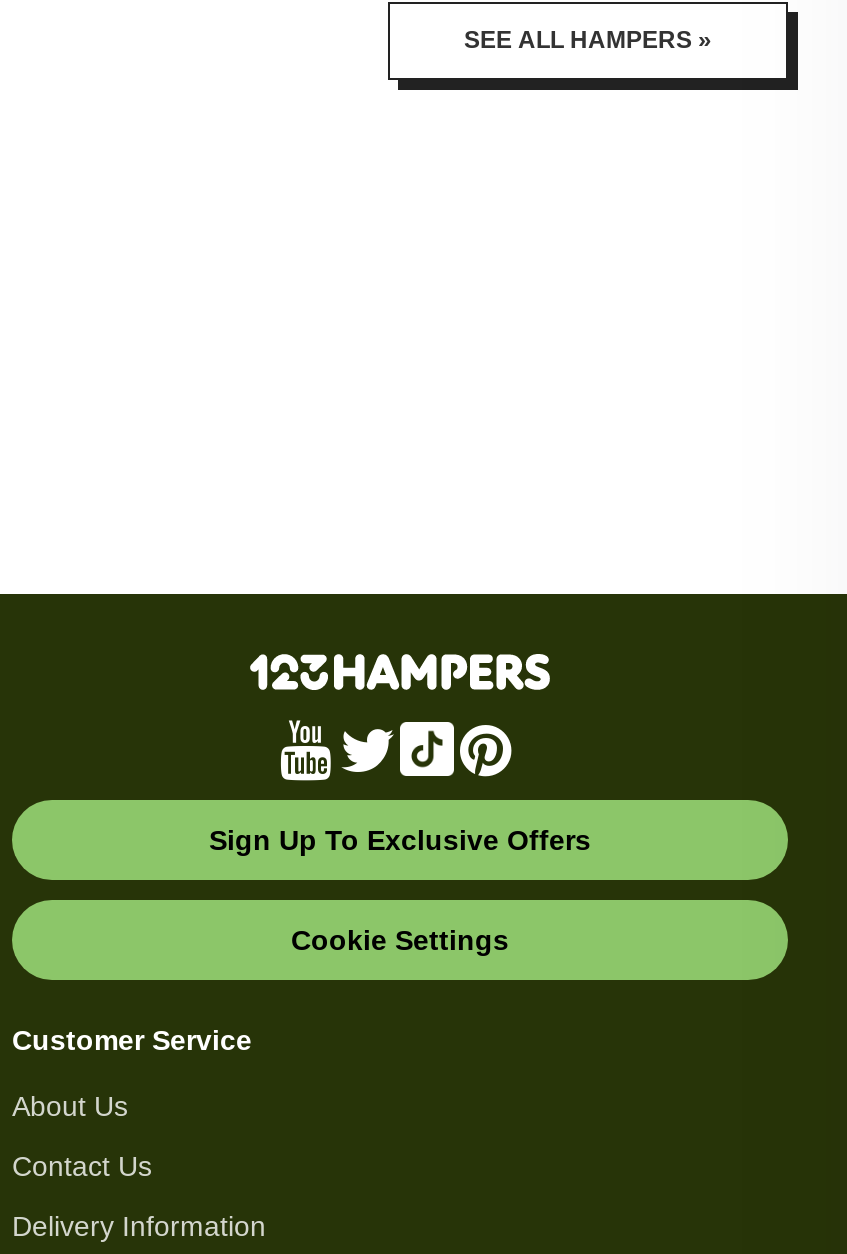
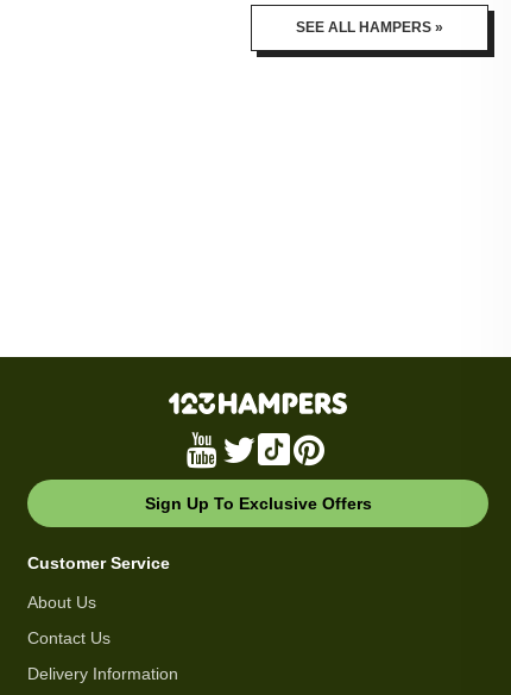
[291,924,509,956] Cookie Settings -> none

